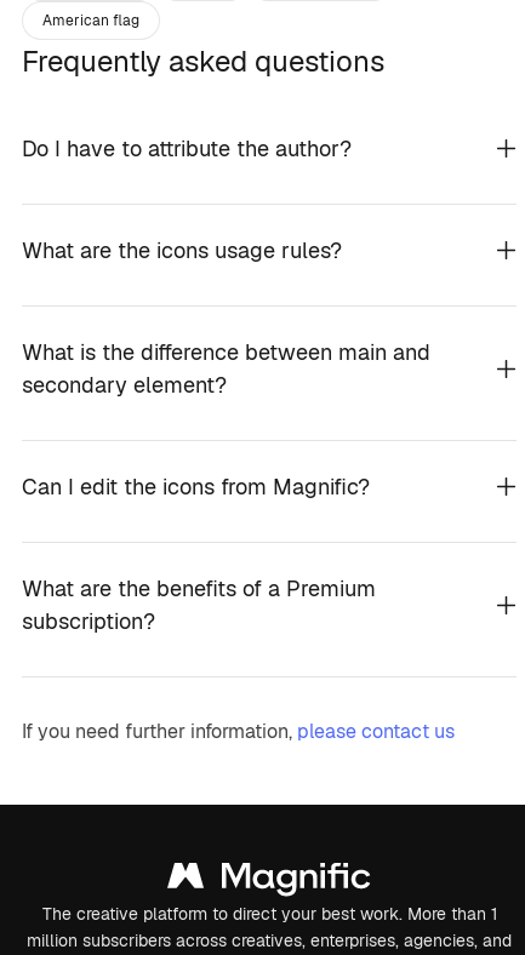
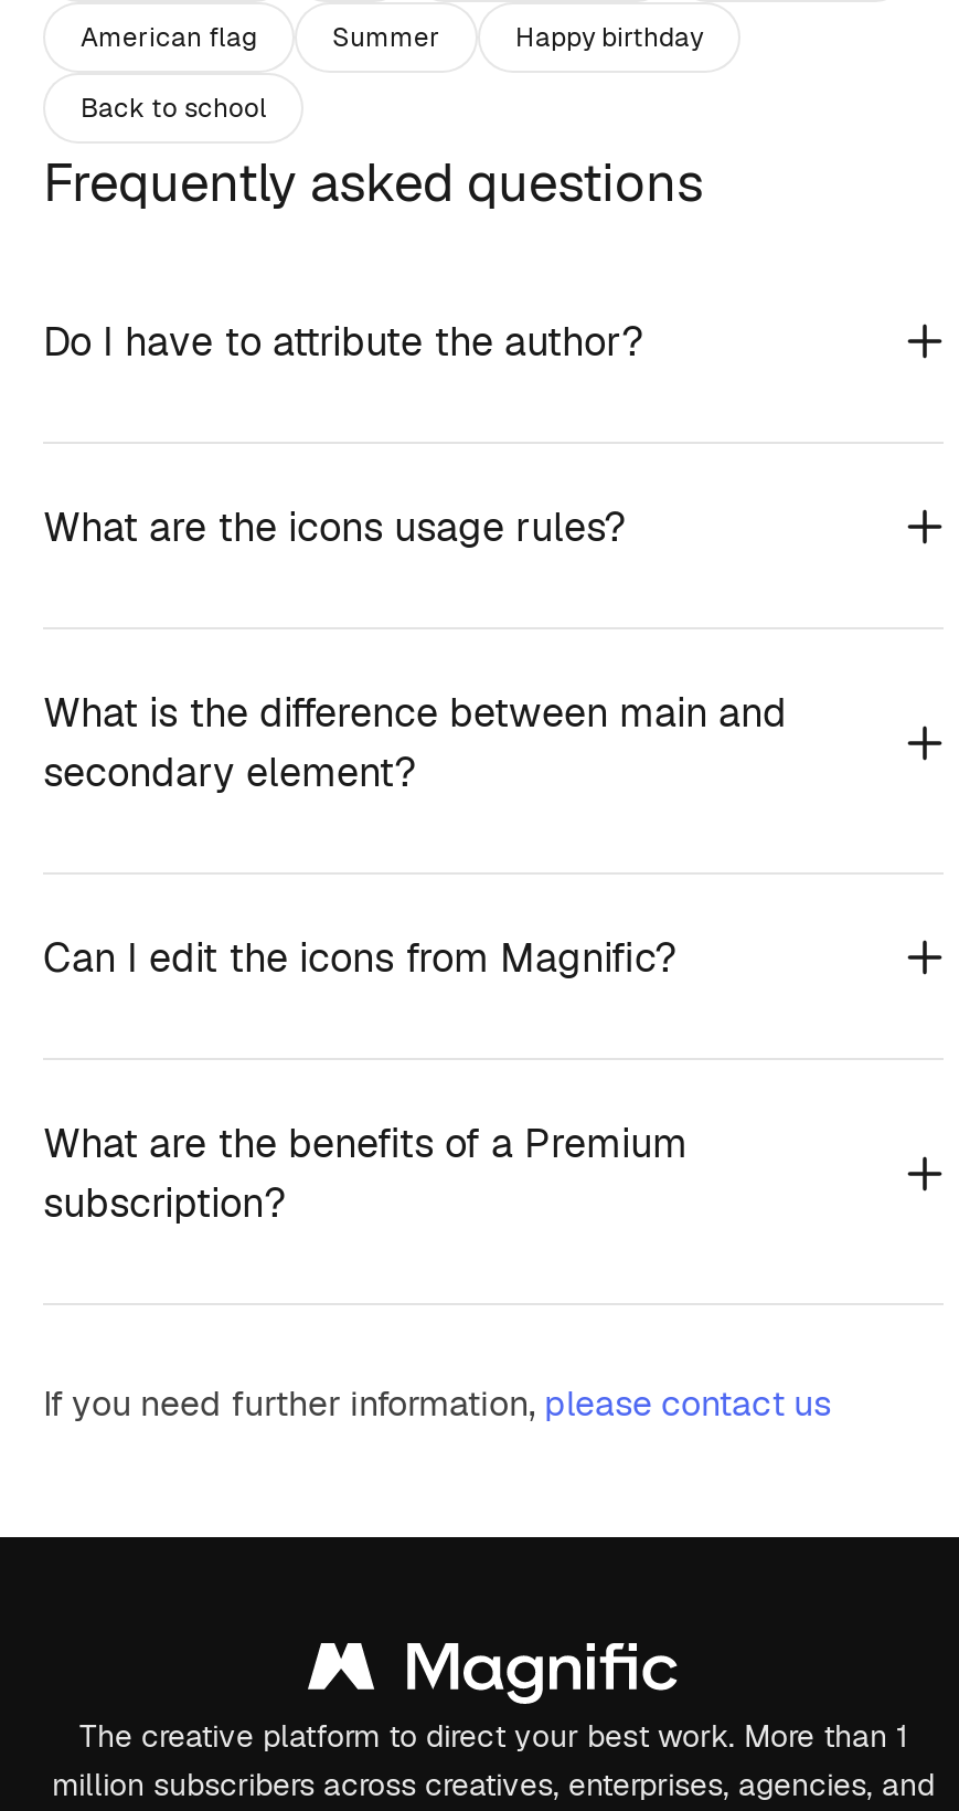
none -> [81,19,703,125] Summer | Happy birthday | Back to school

